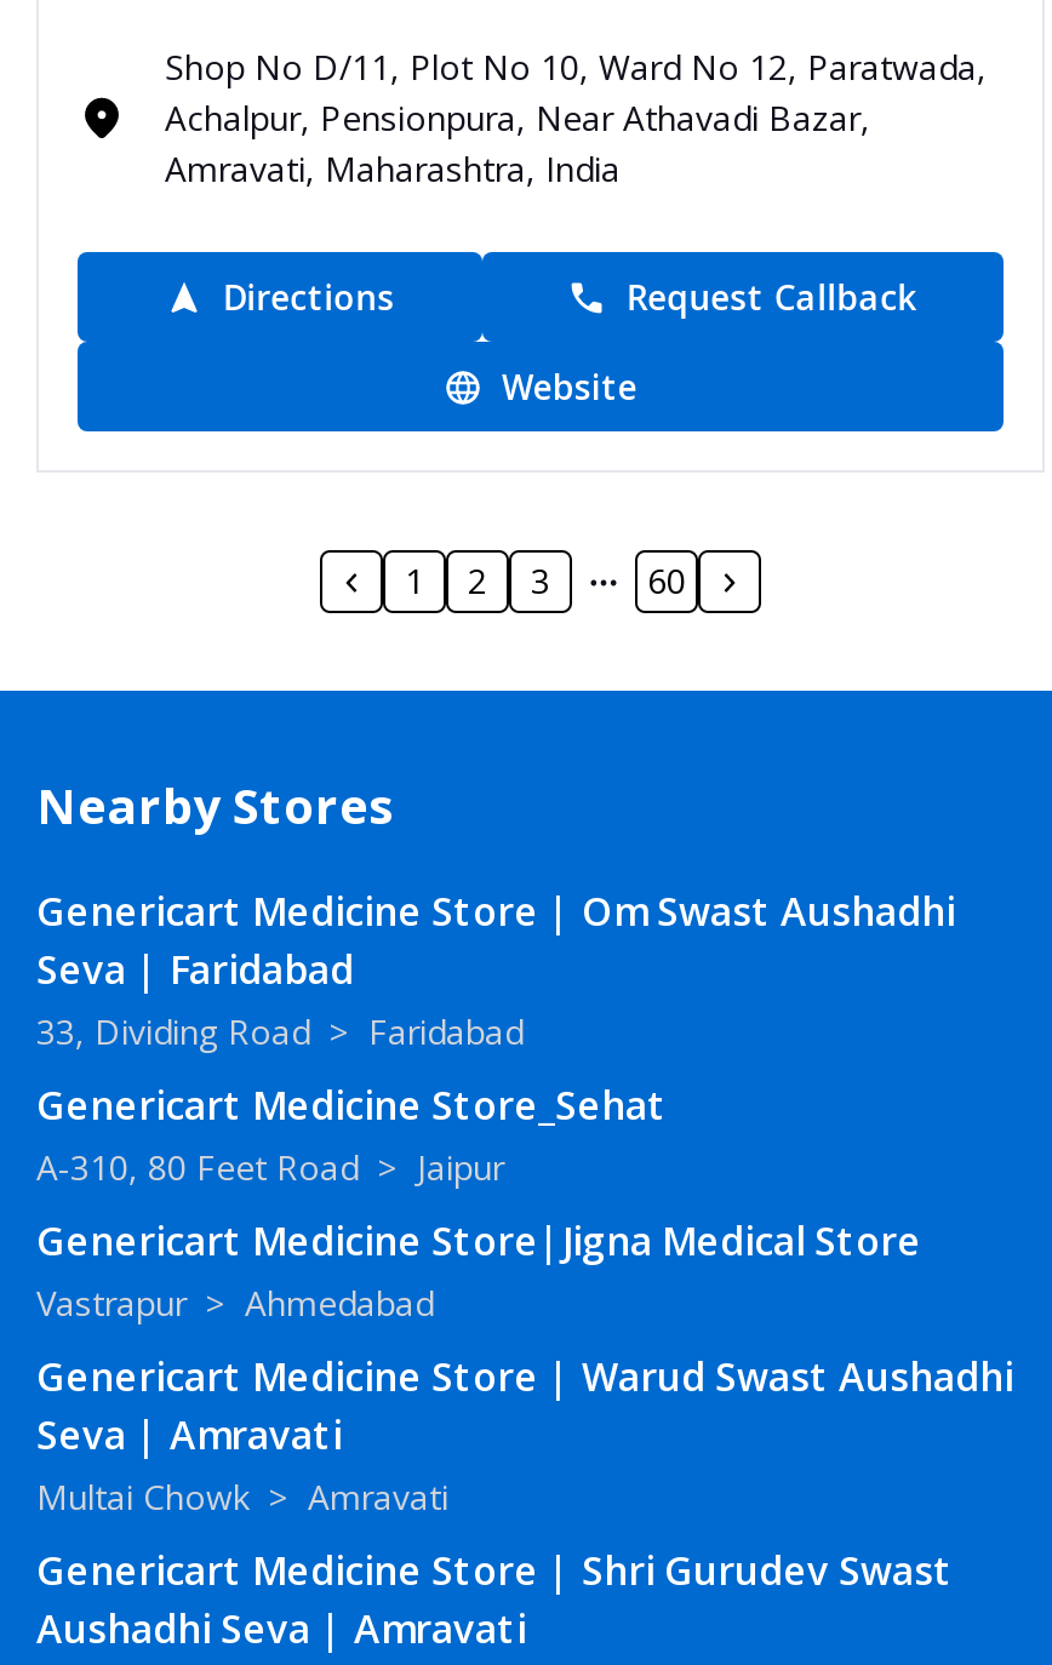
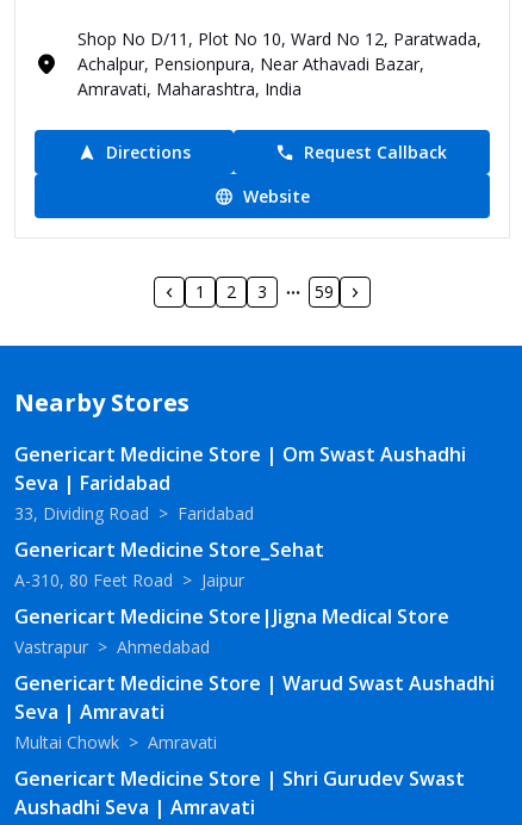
[647,558,686,604] 60 -> [315,281,334,303] 59

